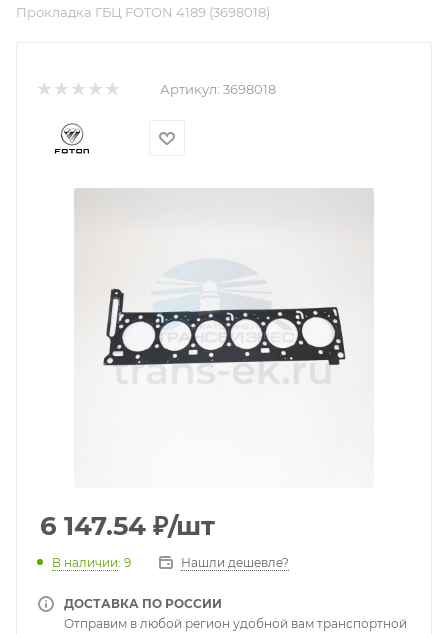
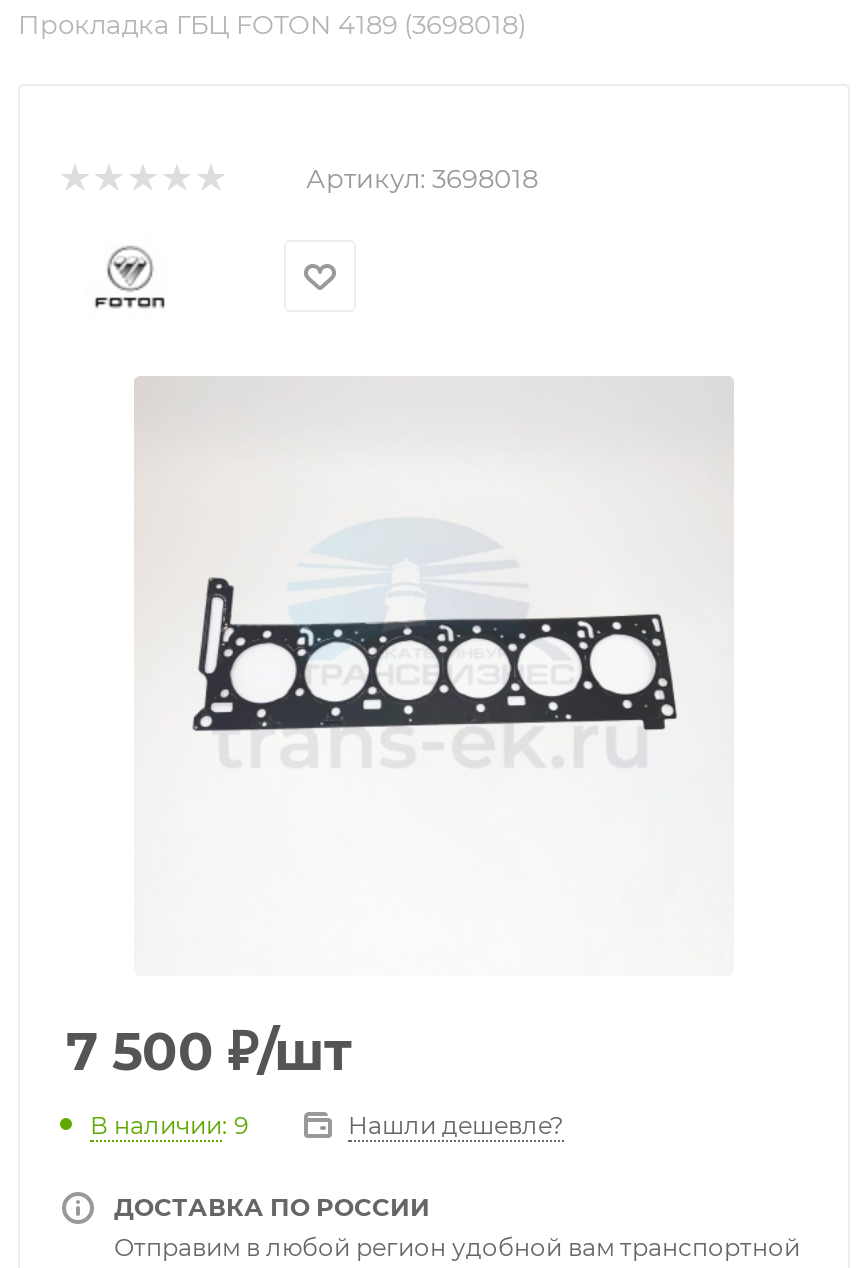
[40,510,215,542] 6 147.54 ₽/шт -> [66,1020,352,1084] 7 500 ₽/шт

